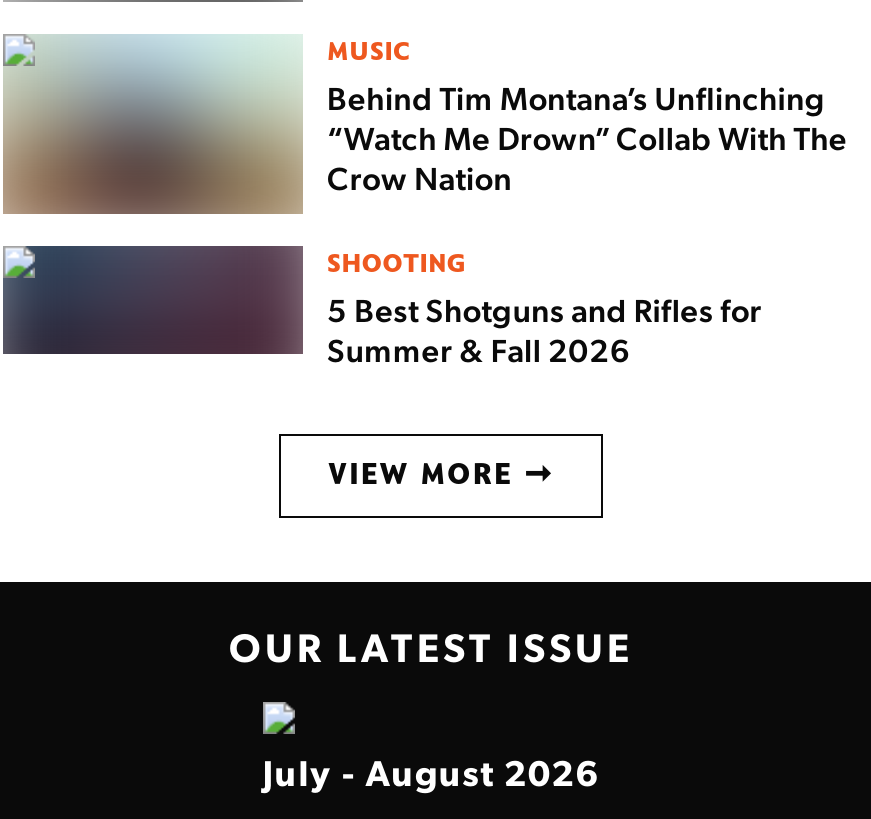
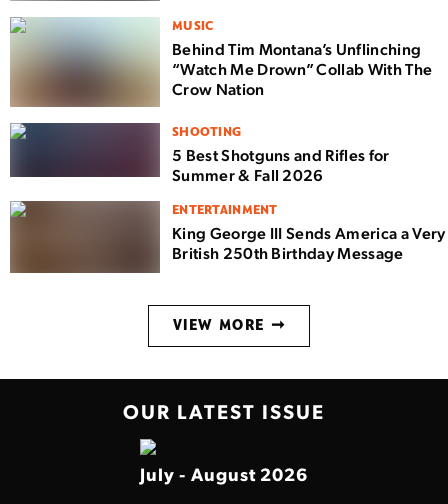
none -> [9,200,445,274] [image] | ENTERTAINMENT | King George III Sends America a Very | British 250th Birthday Message

